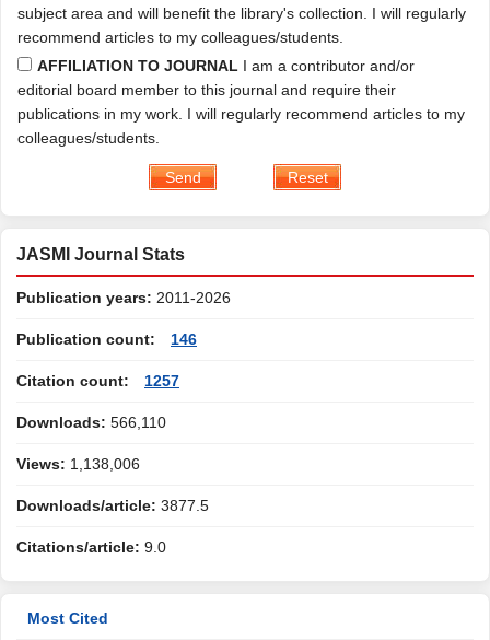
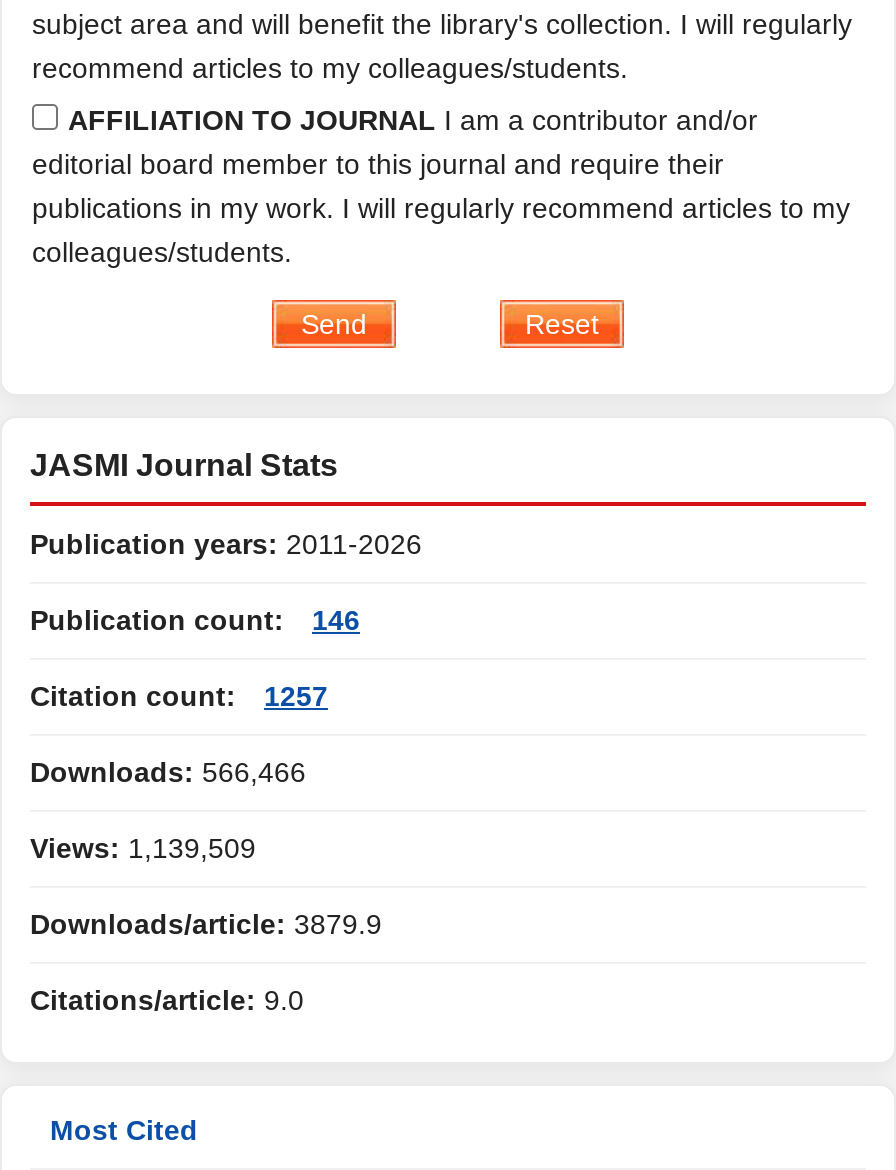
[16,414,166,431] Downloads: 566,110 -> [30,756,306,788] Downloads: 566,466
[16,455,140,473] Views: 1,138,006 -> [30,832,256,864] Views: 1,139,509
[16,497,209,514] Downloads/article: 3877.5 -> [30,908,382,940] Downloads/article: 3879.9

